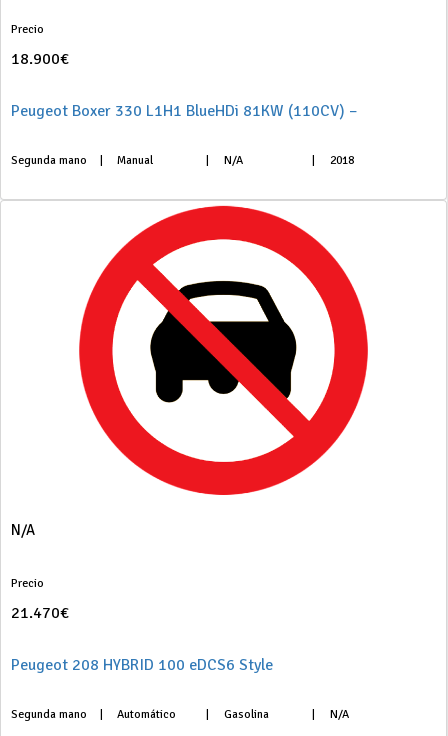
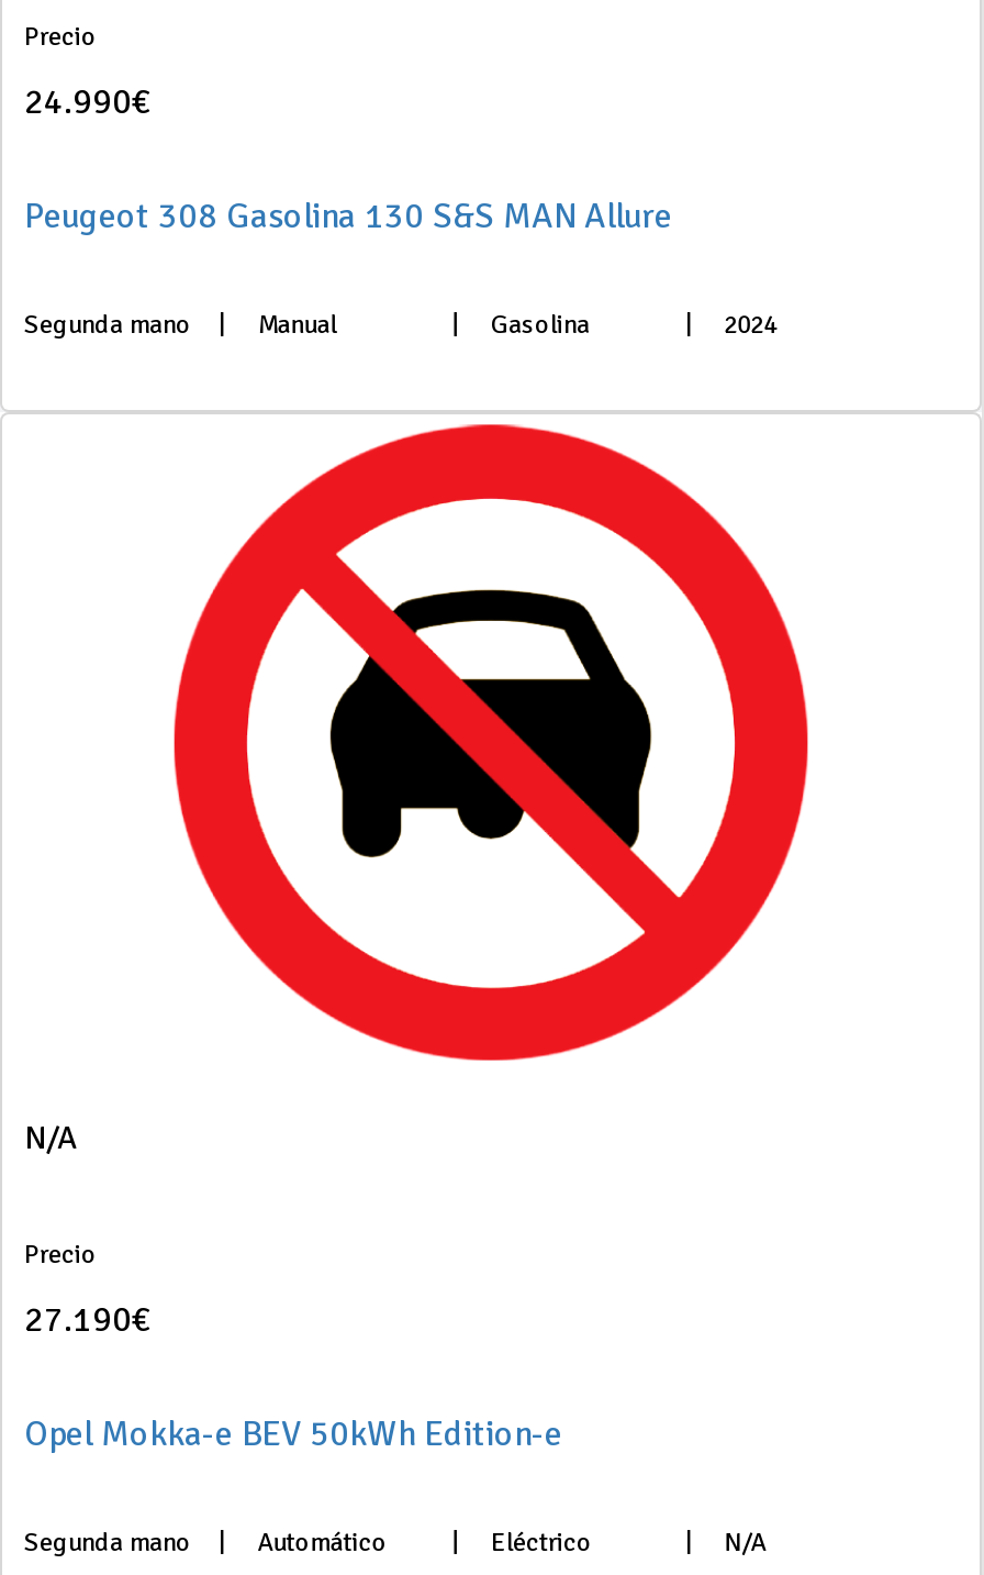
[11,49,69,69] 18.900€ -> [24,80,152,124] 24.990€
[11,101,357,121] Peugeot Boxer 330 L1H1 BlueHDi 81KW (110CV) – -> [24,195,672,239] Peugeot 308 Gasolina 130 S&S MAN Allure
[223,153,242,168] N/A -> none
[330,153,354,168] 2018 -> [724,309,777,342] 2024
[11,603,69,623] 21.470€ -> [24,1298,152,1342] 27.190€
[11,655,273,675] Peugeot 208 HYBRID 100 eDCS6 Style -> [24,1412,562,1456] Opel Mokka-e BEV 50kWh Edition-e
moved [223,707,268,722] -> [491,309,590,342]: Gasolina
none -> [491,1527,592,1560] Eléctrico

